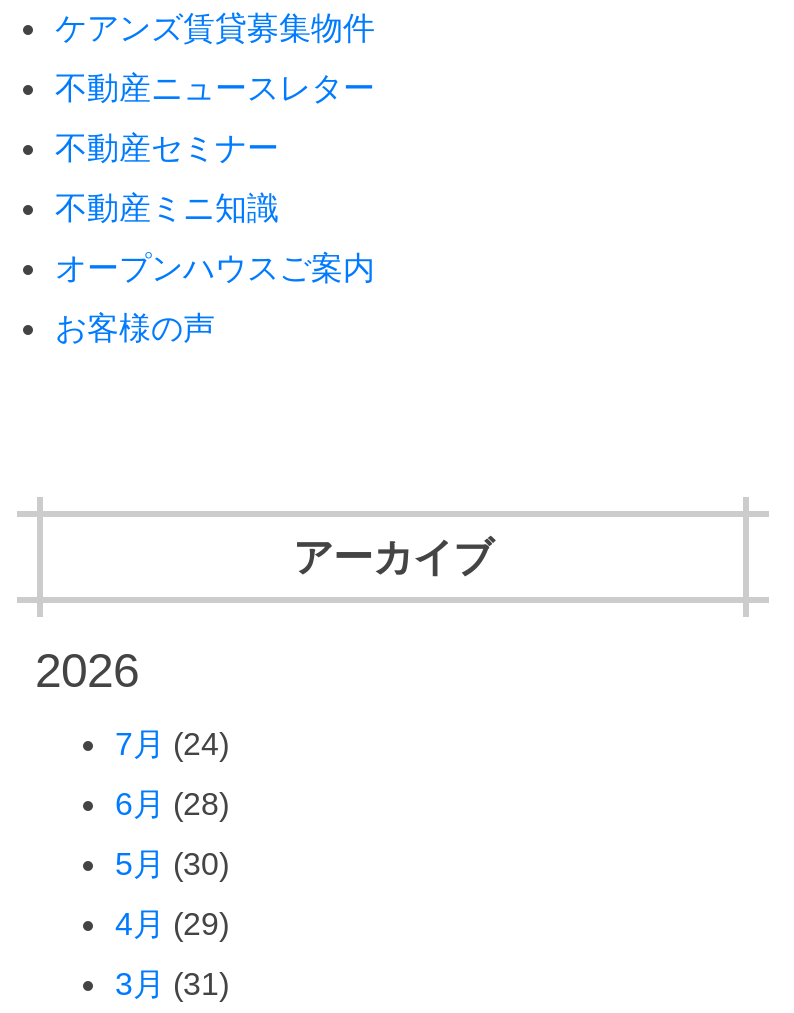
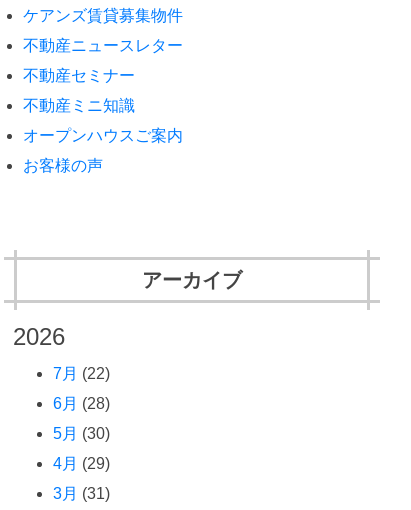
[115,727,229,761] 7月(24) -> [53,365,110,382] 7月(22)

